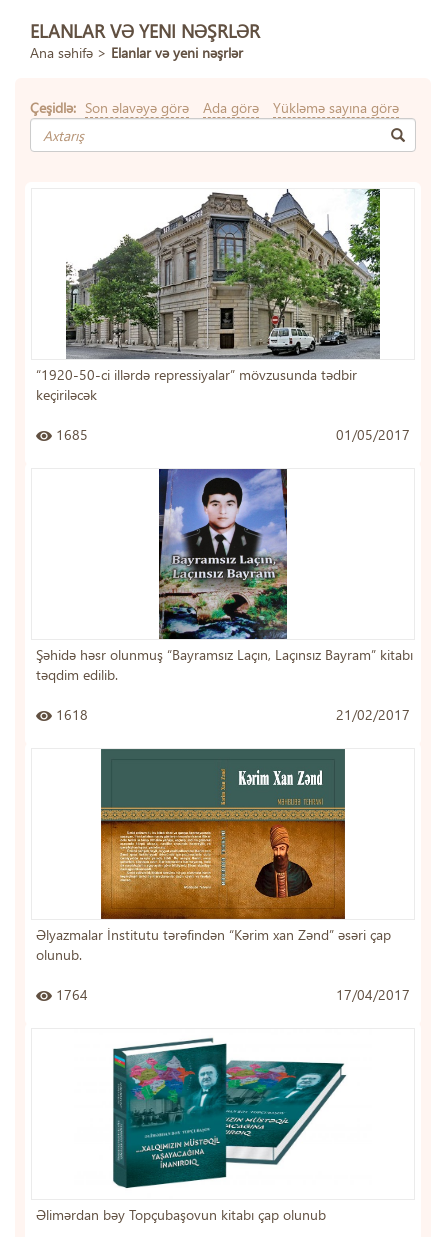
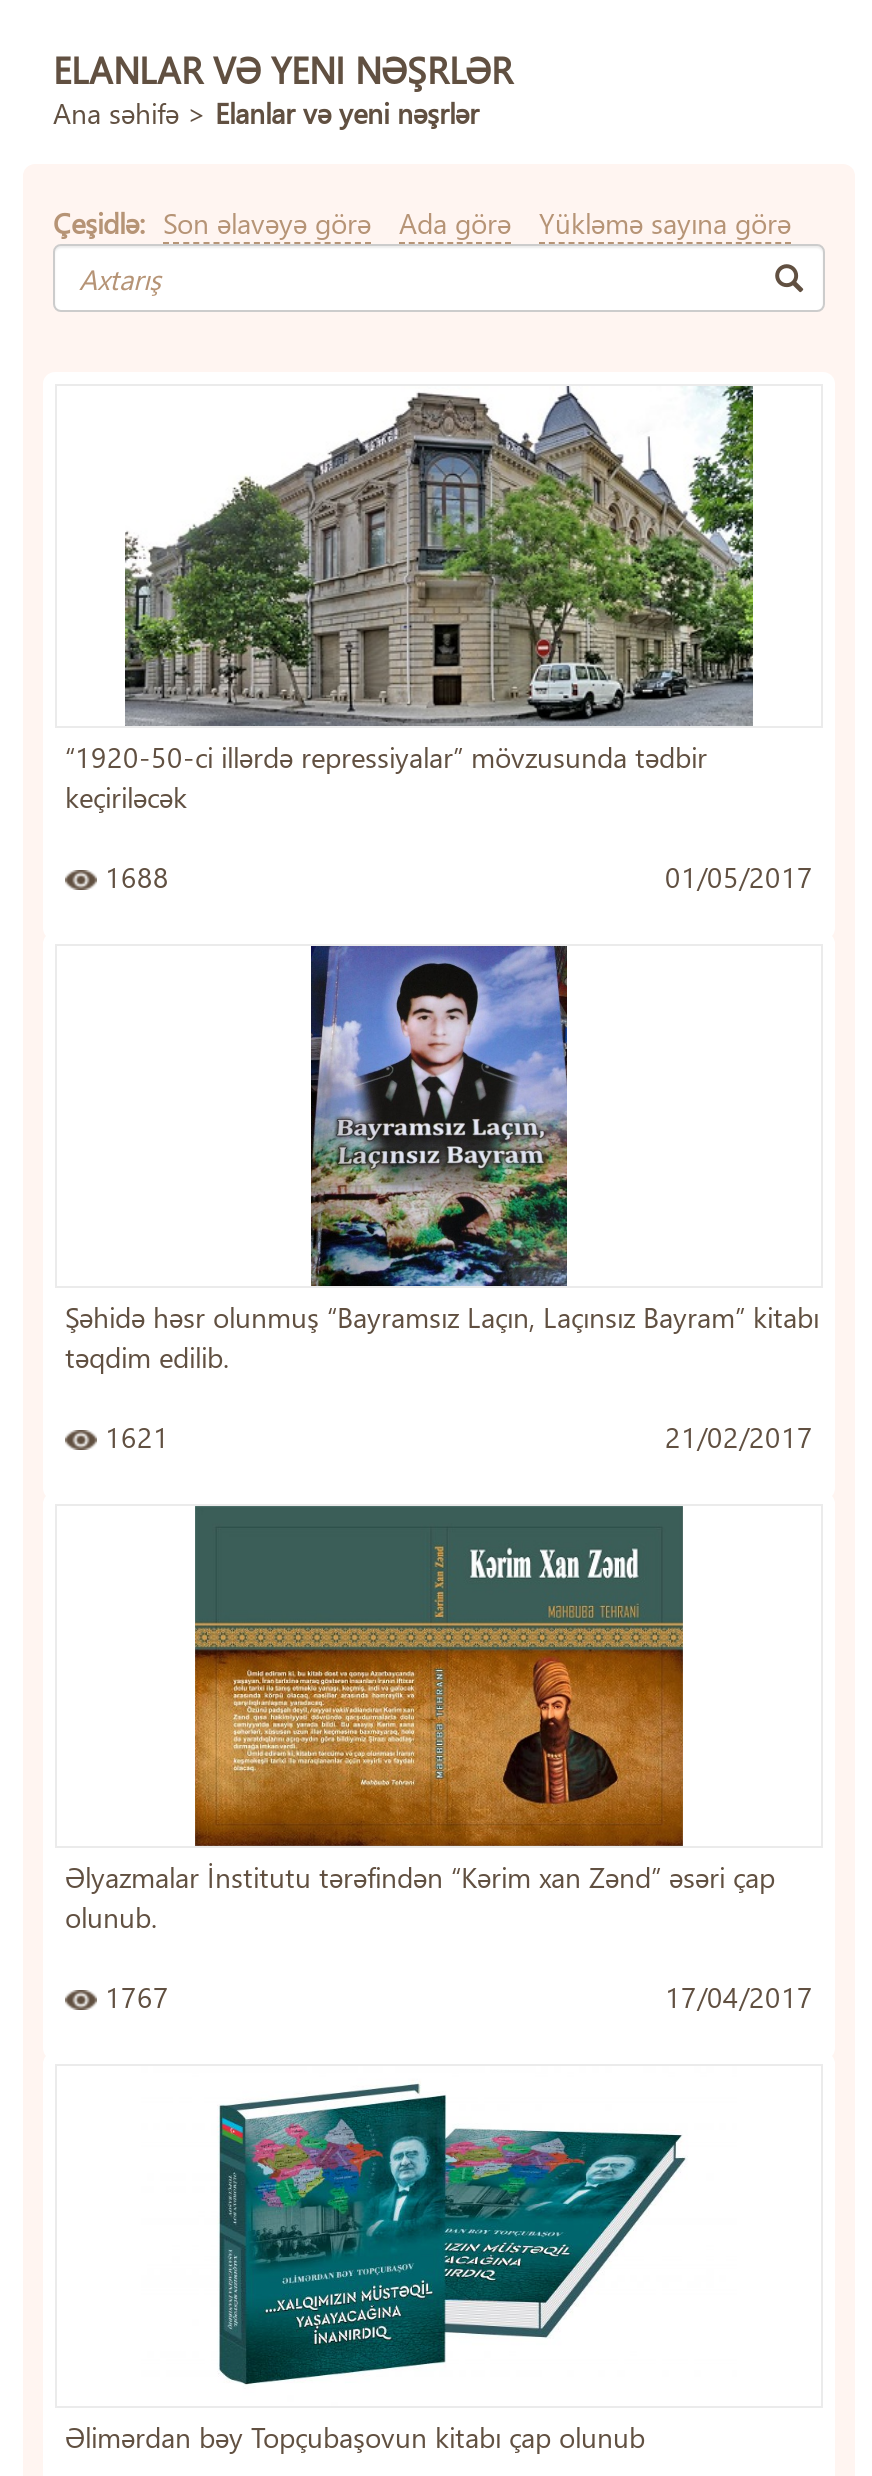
[52,425,88,444] 1685 -> [97,858,169,896] 1688
[52,705,88,724] 1618 -> [97,1418,169,1456] 1621
[52,985,88,1004] 1764 -> [97,1978,169,2016] 1767

